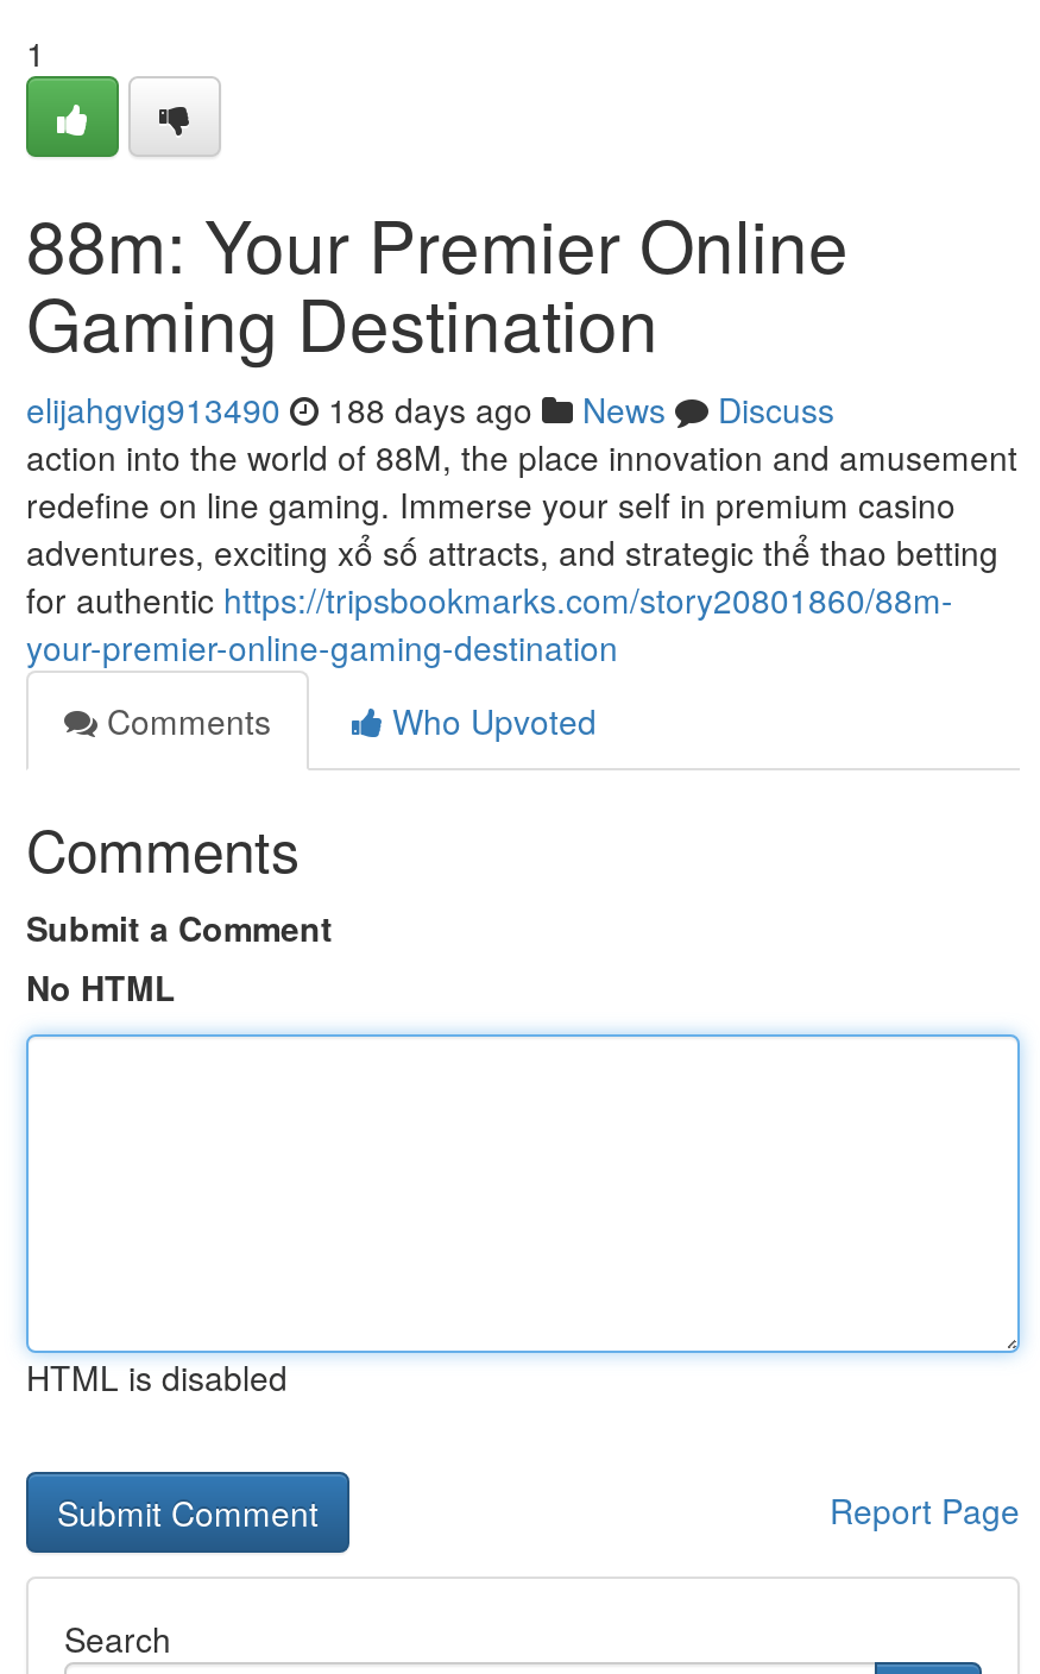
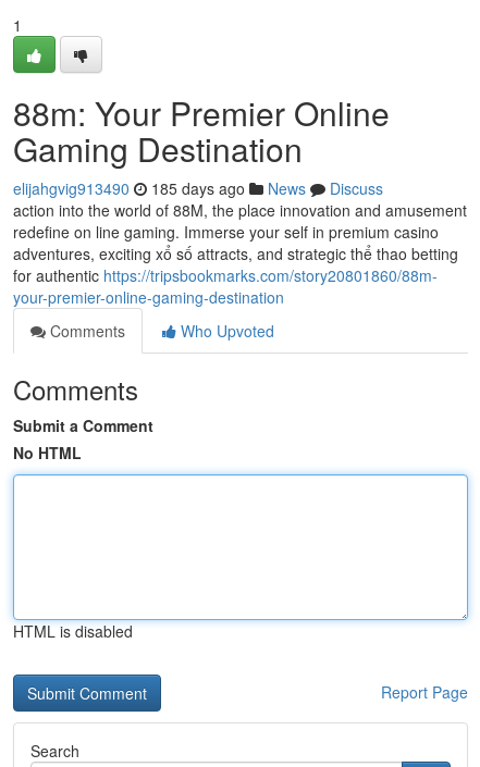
[26,385,834,433] elijahgvig913490 188 days ago News Discuss -> [13,177,383,199] elijahgvig913490 185 days ago News Discuss

